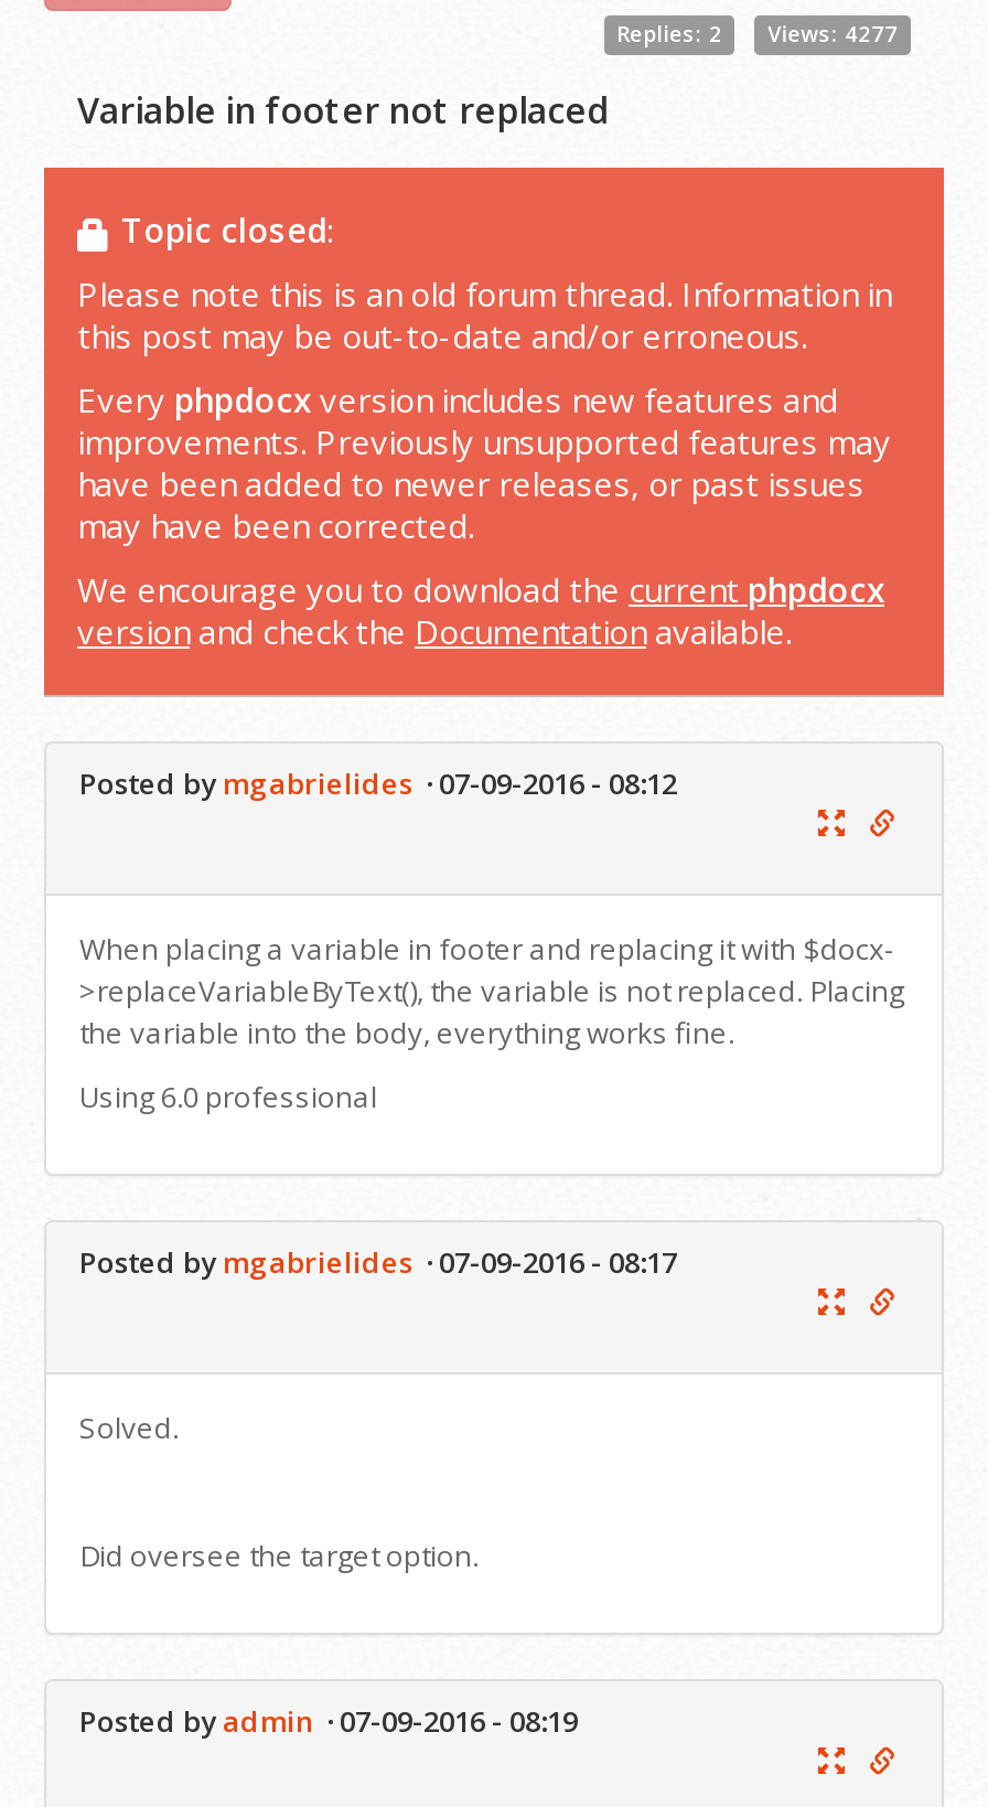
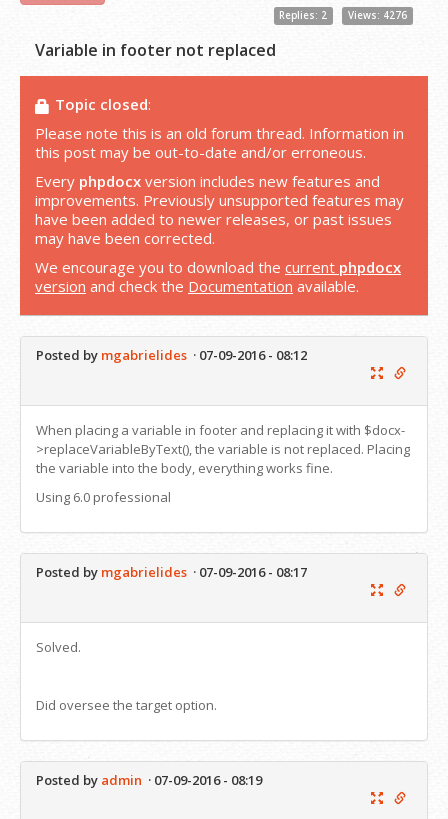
[616,20,898,49] Replies: 2 Views: 4277 -> [279,9,407,22] Replies: 2 Views: 4276

